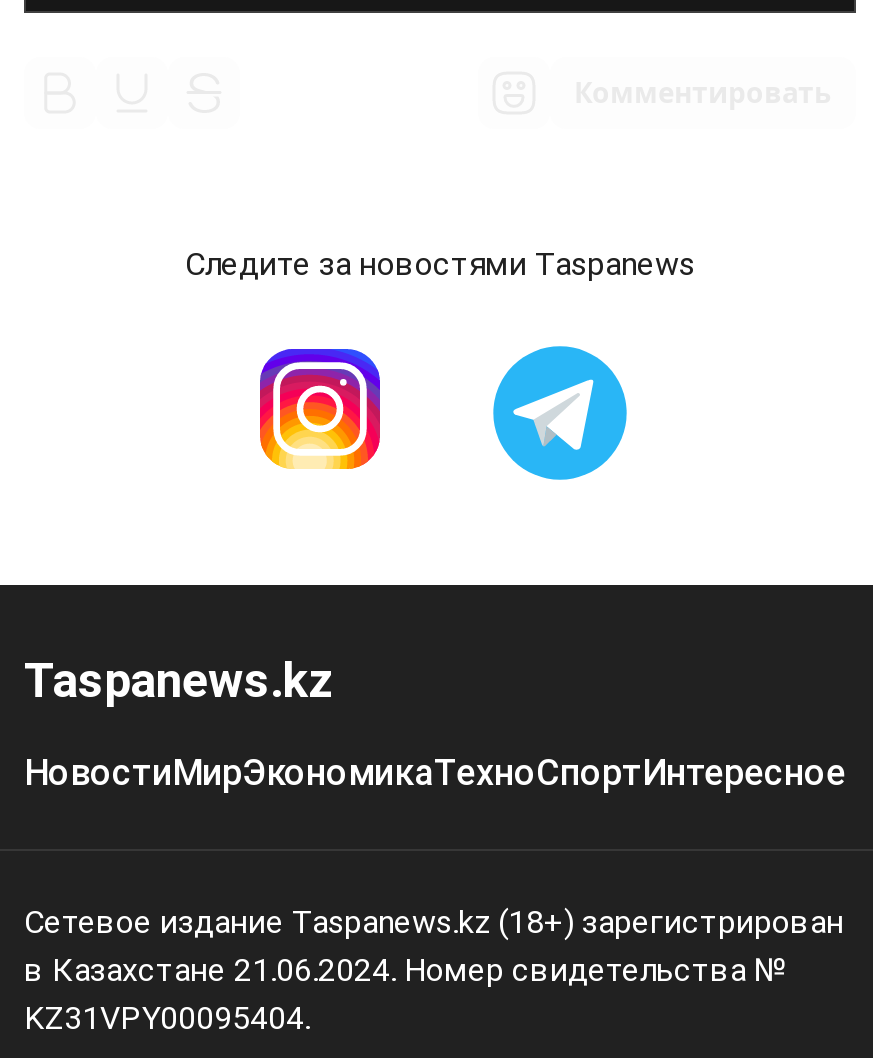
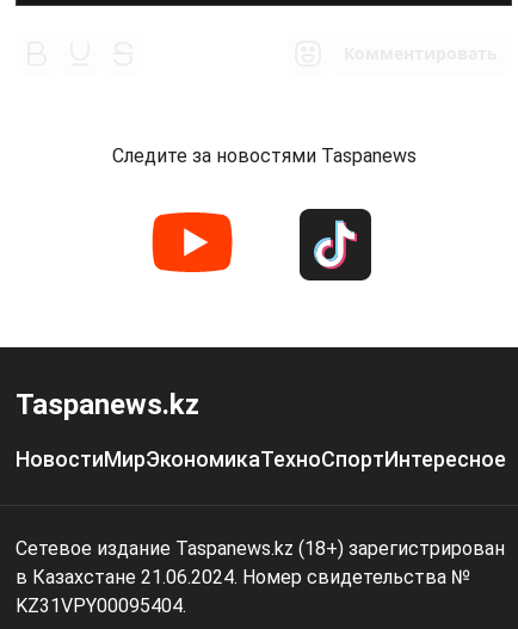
[252,346,388,472] [image] -> [150,206,234,279] [image]
[490,344,630,482] [image] -> [296,205,375,285] [image]

